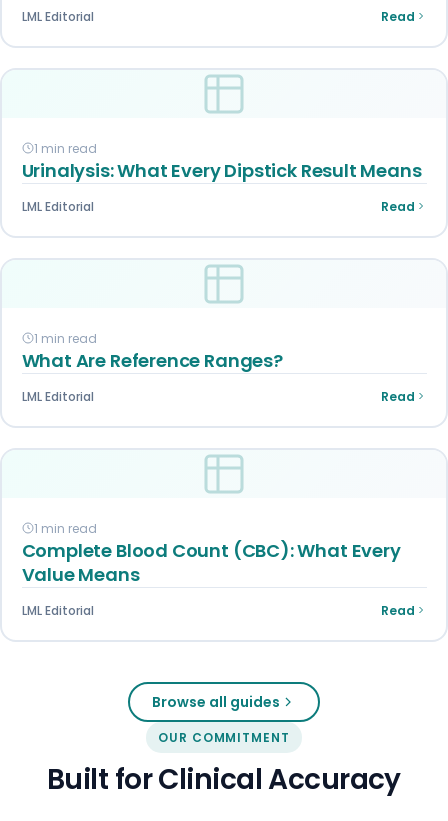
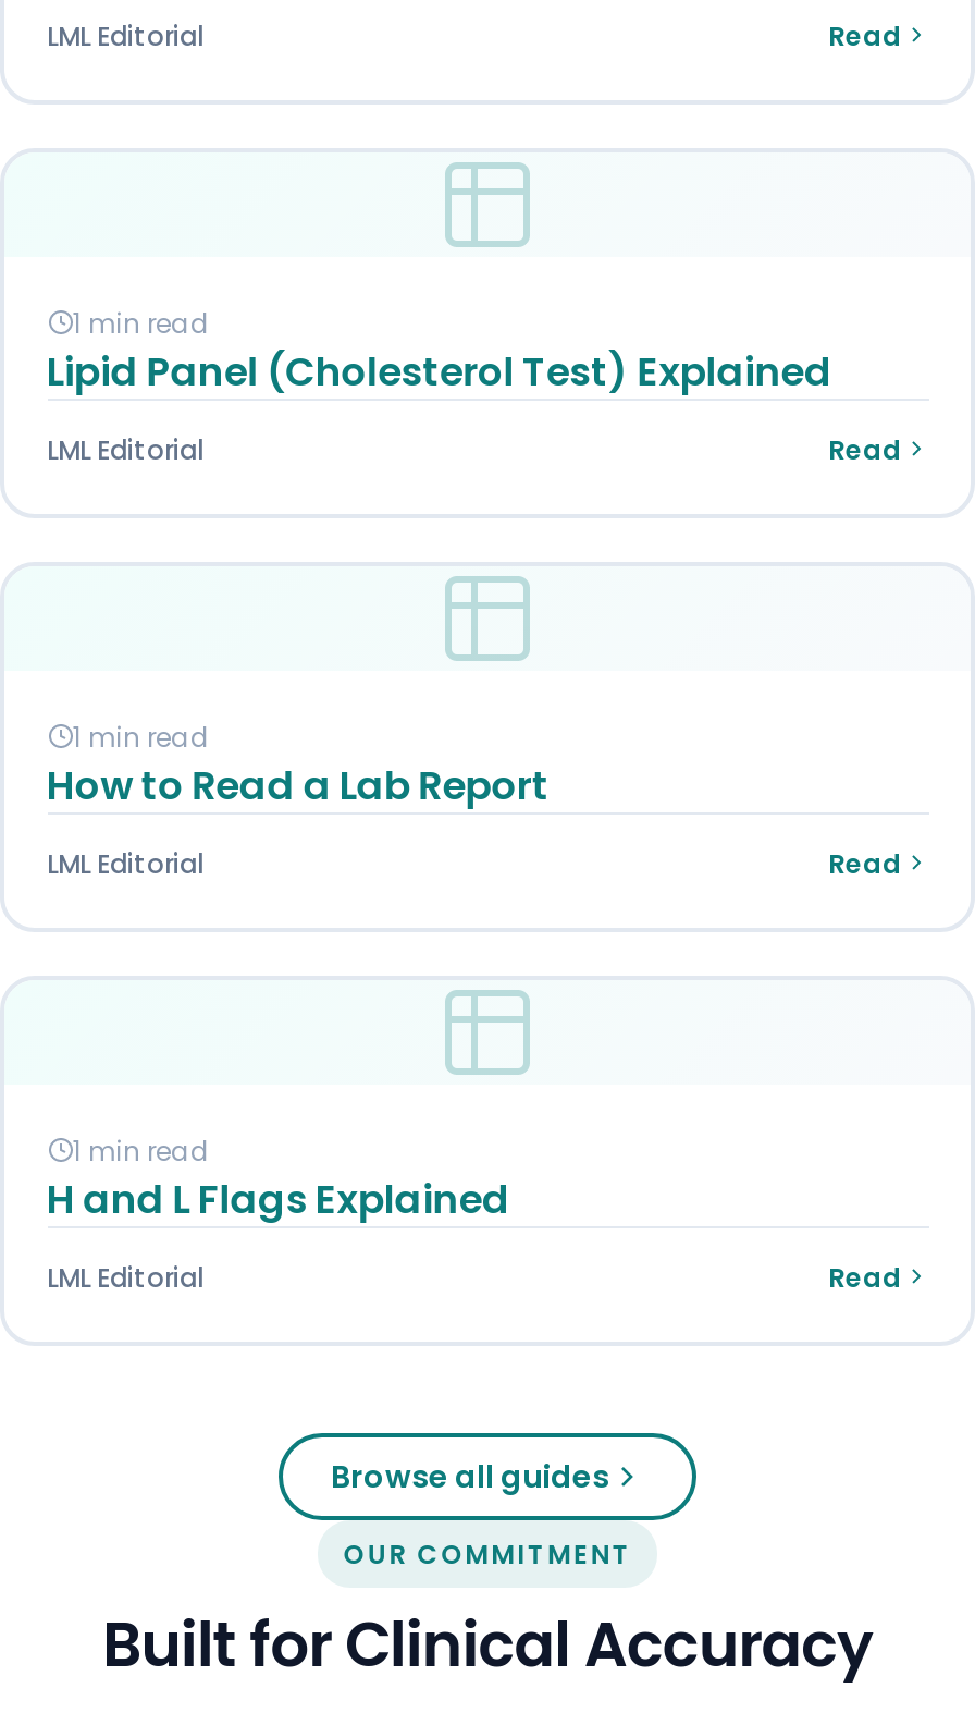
[21,158,422,183] Urinalysis: What Every Dipstick Result Means -> [47,343,832,398] Lipid Panel (Cholesterol Test) Explained
[21,348,283,373] What Are Reference Ranges? -> [47,757,549,812] How to Read a Lab Report
[21,538,401,587] Complete Blood Count (CBC): What Every | Value Means -> [47,1171,510,1226] H and L Flags Explained

